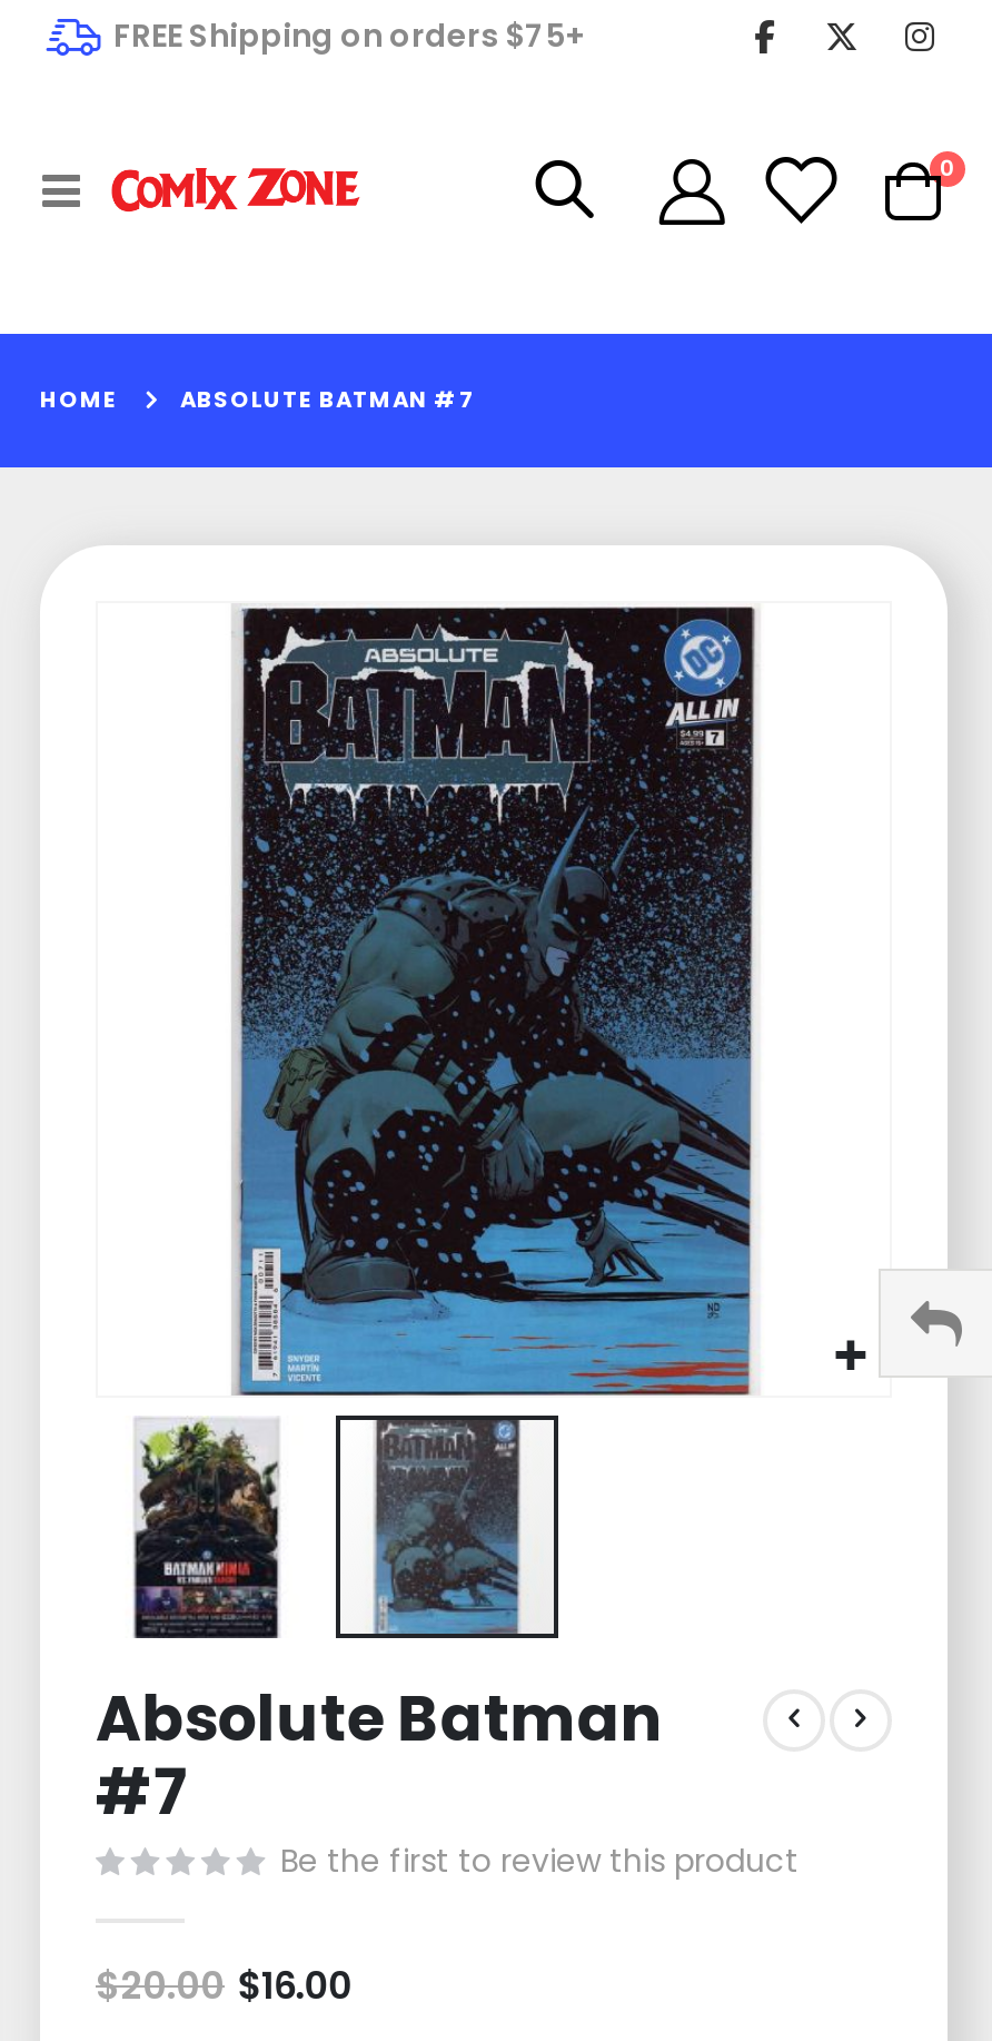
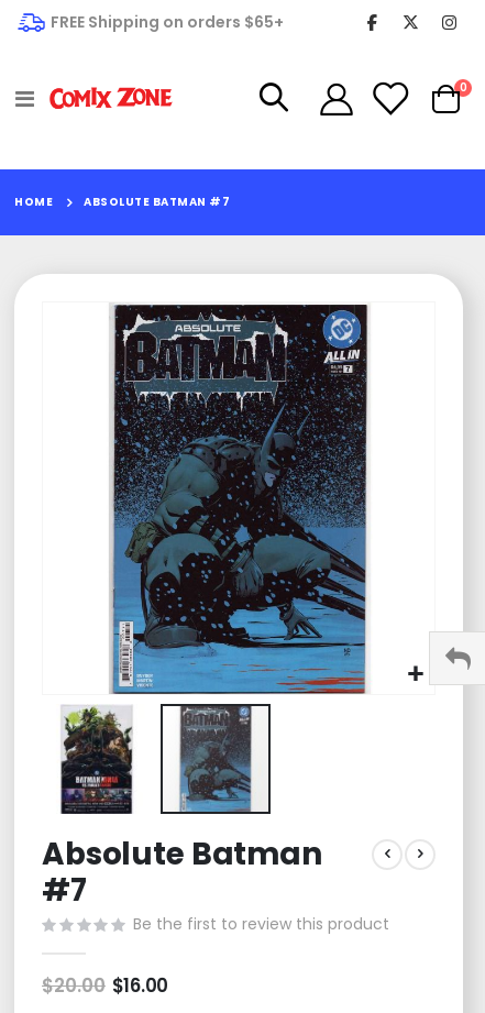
[113,12,585,57] FREE Shipping on orders $75+ -> [51,10,284,32] FREE Shipping on orders $65+

